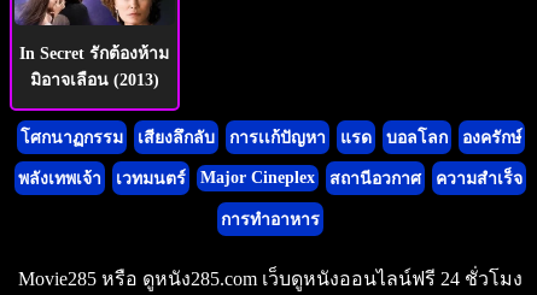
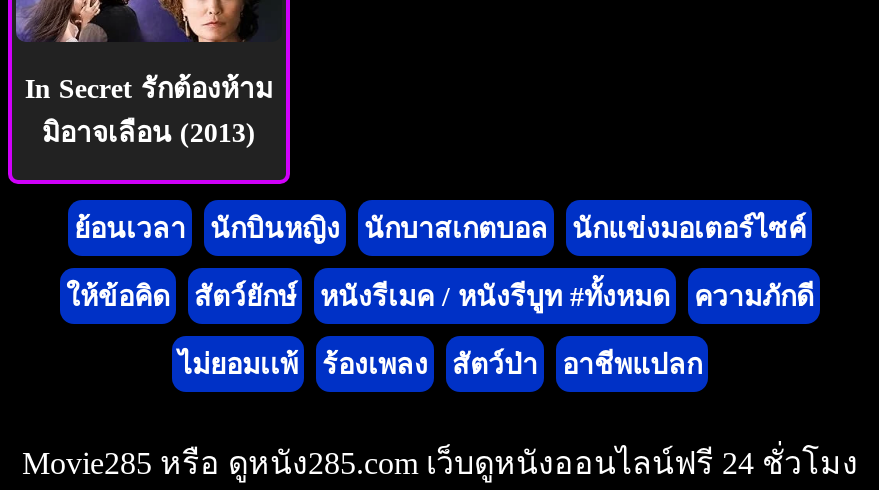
[20,129,521,147] โศกนาฏกรรม | เสียงลึกลับ | การเเก้ปัญหา | แรด | บอลโลก | องครักษ์ -> [74,215,806,245] ย้อนเวลา | นักบินหญิง | นักบาสเกตบอล | นักแข่งมอเตอร์ไซค์
[18,169,523,188] พลังเทพเจ้า | เวทมนตร์ | Major Cineplex | สถานีอวกาศ | ความสำเร็จ -> [66,283,814,313] ให้ข้อคิด | สัตว์ยักษ์ | หนังรีเมค / หนังรีบูท #ทั้งหมด | ความภักดี
[221,211,320,229] การทำอาหาร -> [178,351,702,381] ไม่ยอมเเพ้ | ร้องเพลง | สัตว์ป่า | อาชีพแปลก

